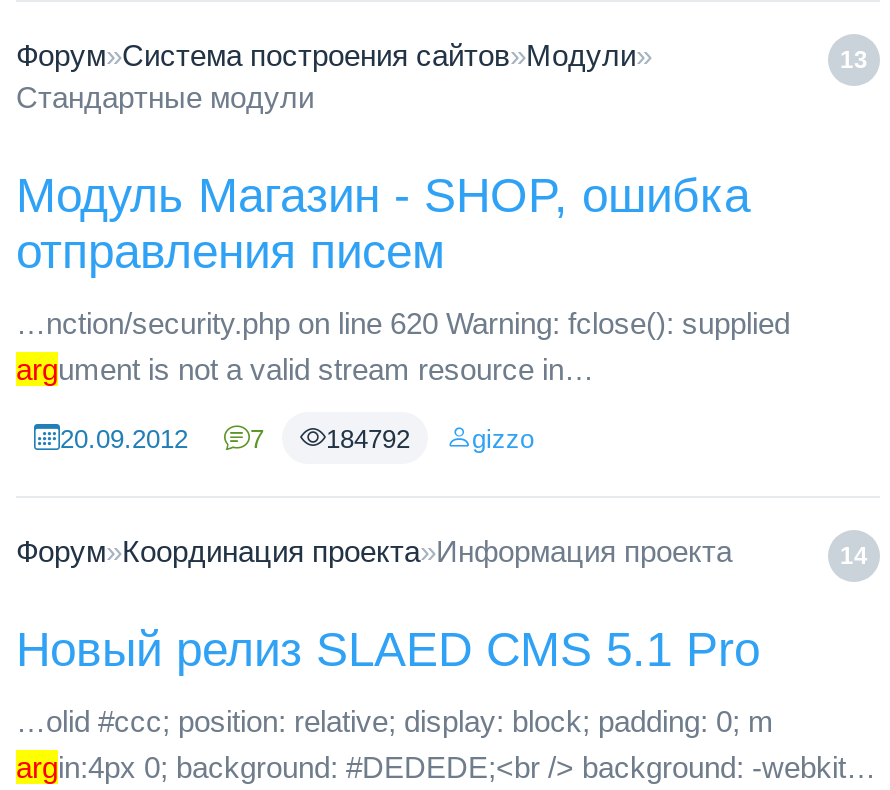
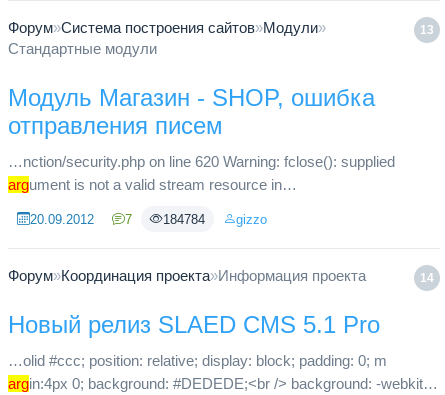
[326,423,410,453] 184792 -> [163,211,205,226] 184784

